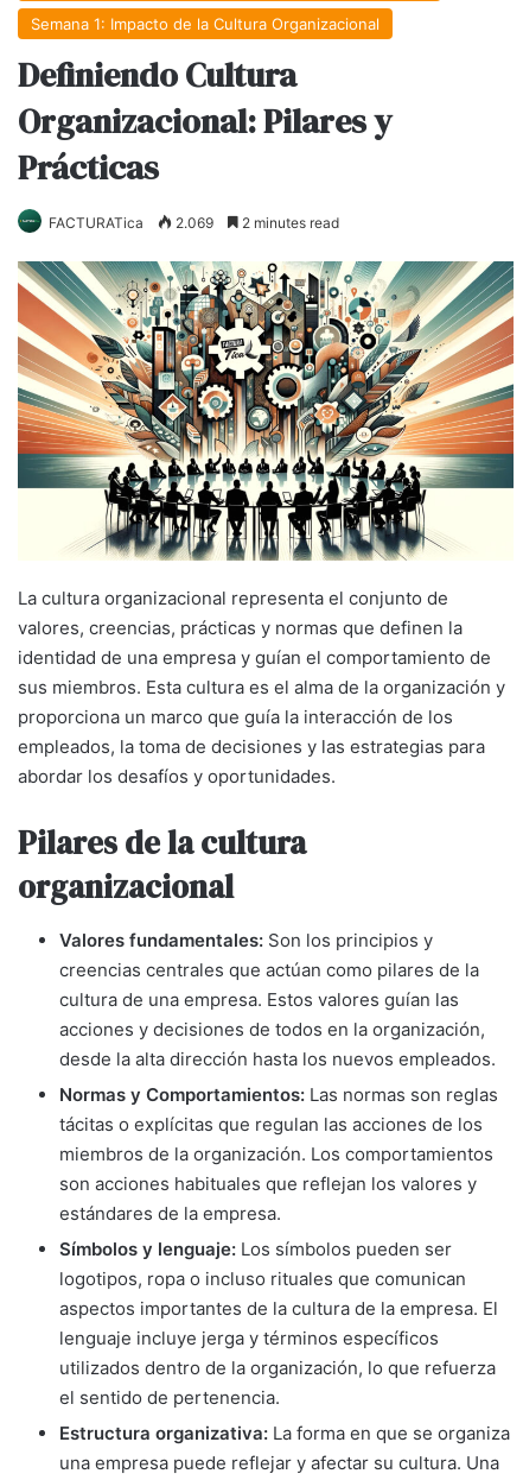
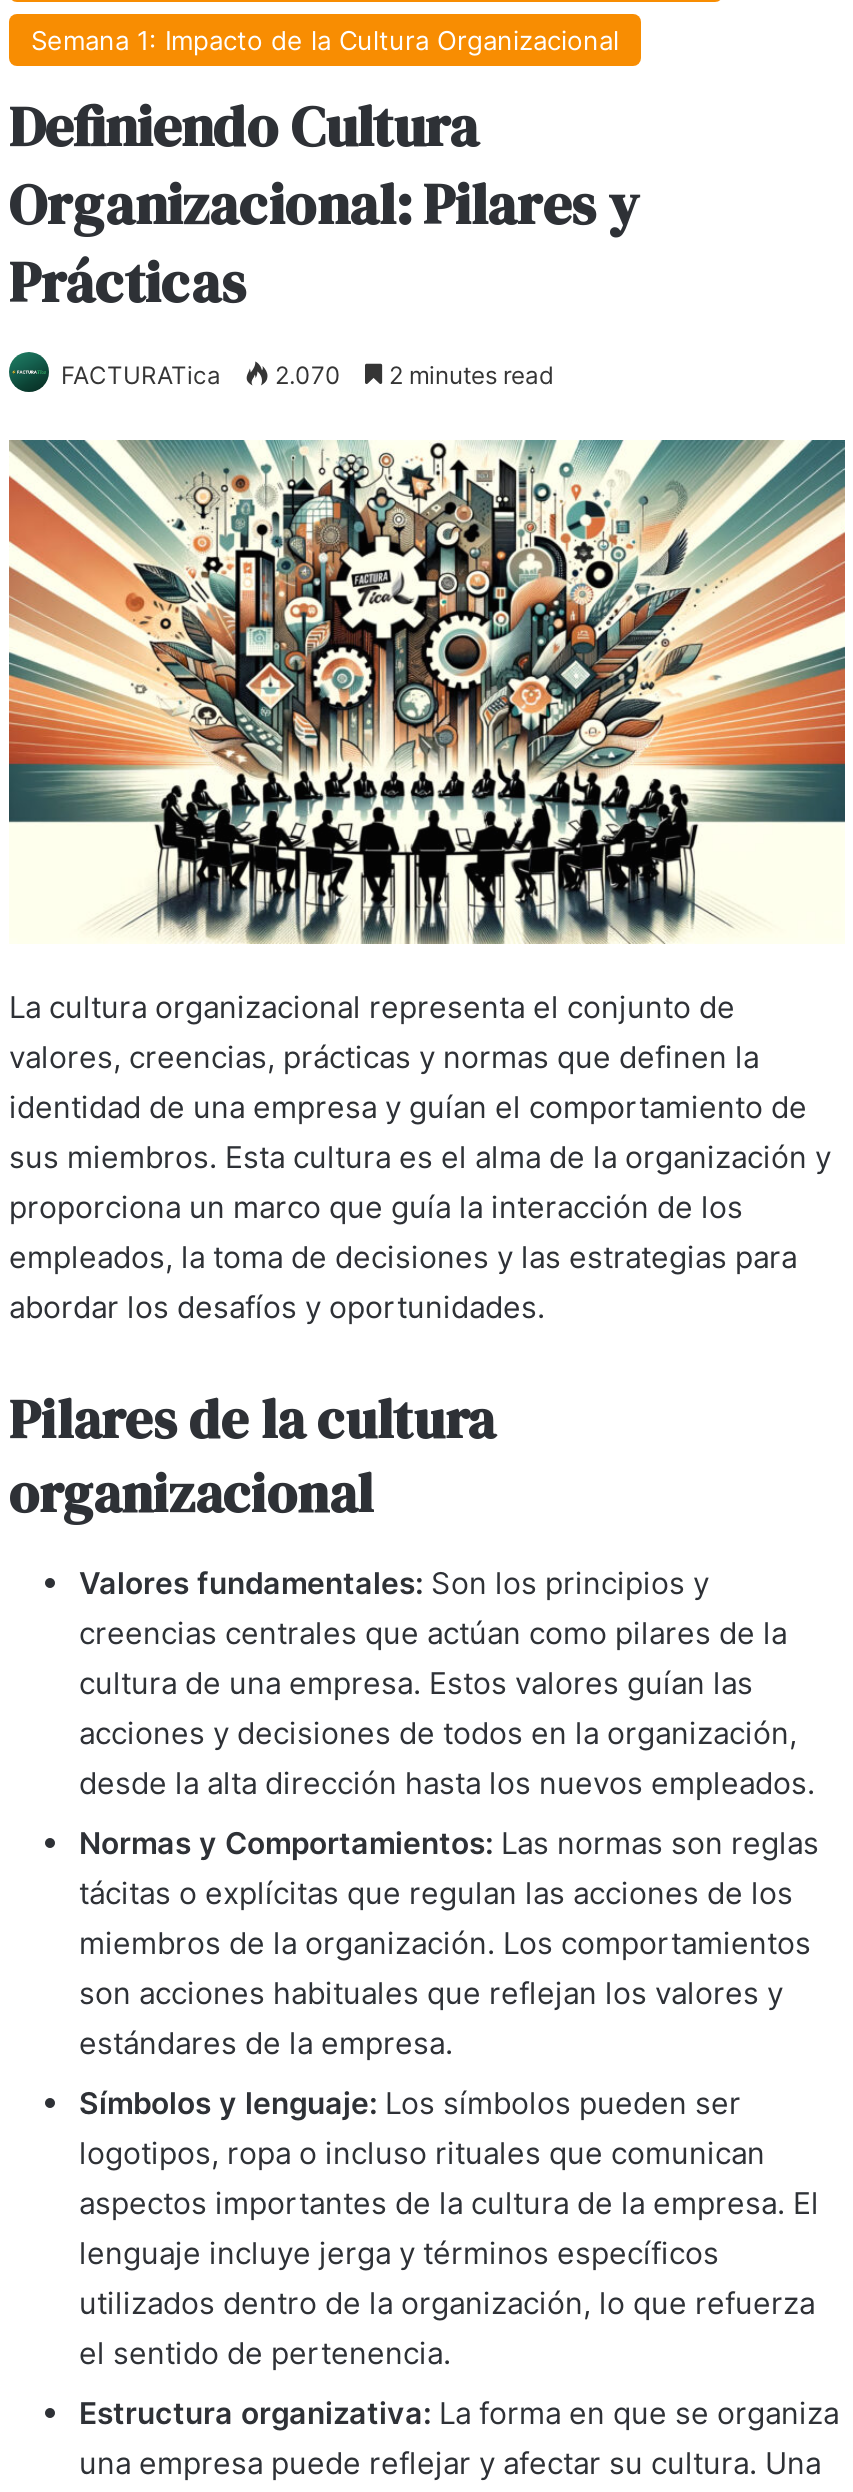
[49,213,339,231] FACTURATica 2.069 2 minutes read -> [61,359,553,389] FACTURATica 2.070 2 minutes read

